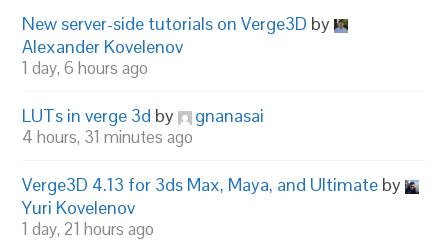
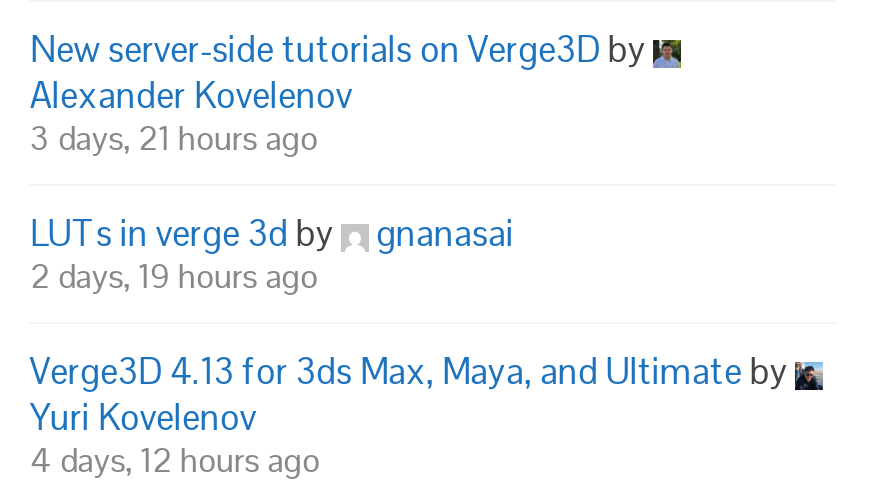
[22,57,148,79] 1 day, 6 hours ago -> [30,116,318,160] 3 days, 21 hours ago
[22,126,193,148] 4 hours, 31 minutes ago -> [30,254,318,298] 2 days, 19 hours ago
[22,218,154,240] 1 day, 21 hours ago -> [30,438,320,482] 4 days, 12 hours ago

